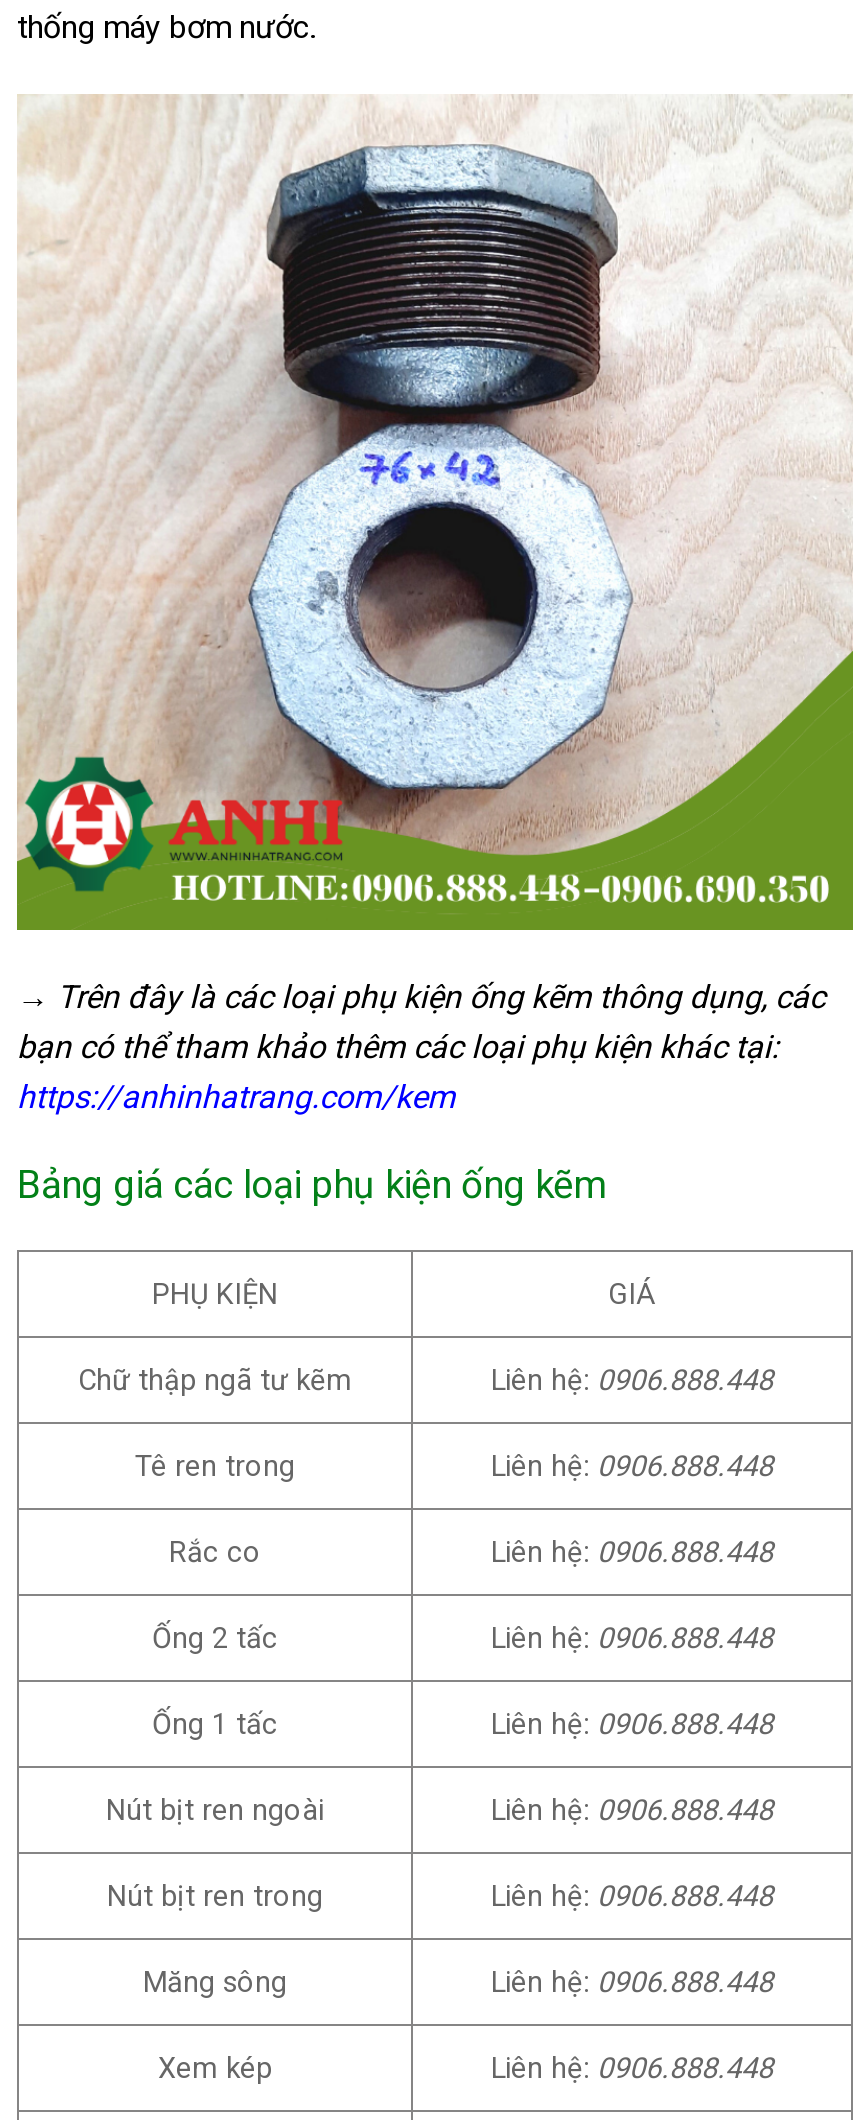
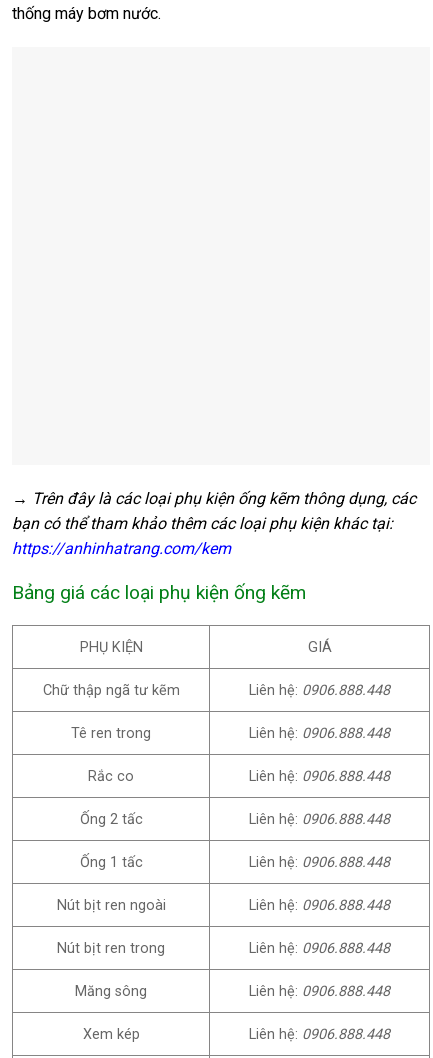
[15,94,855,932] [image] -> none

